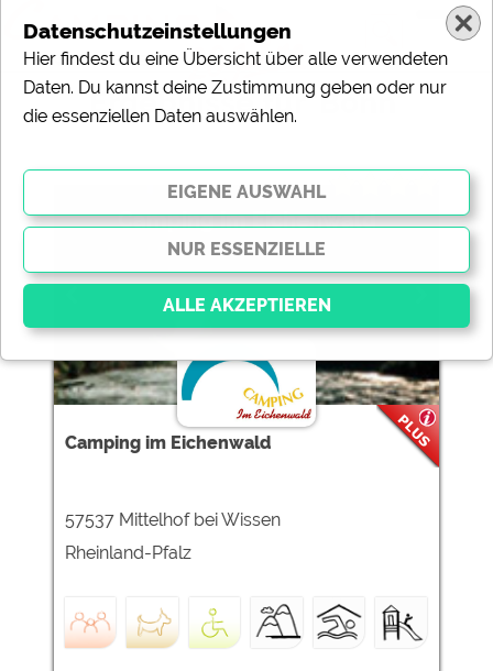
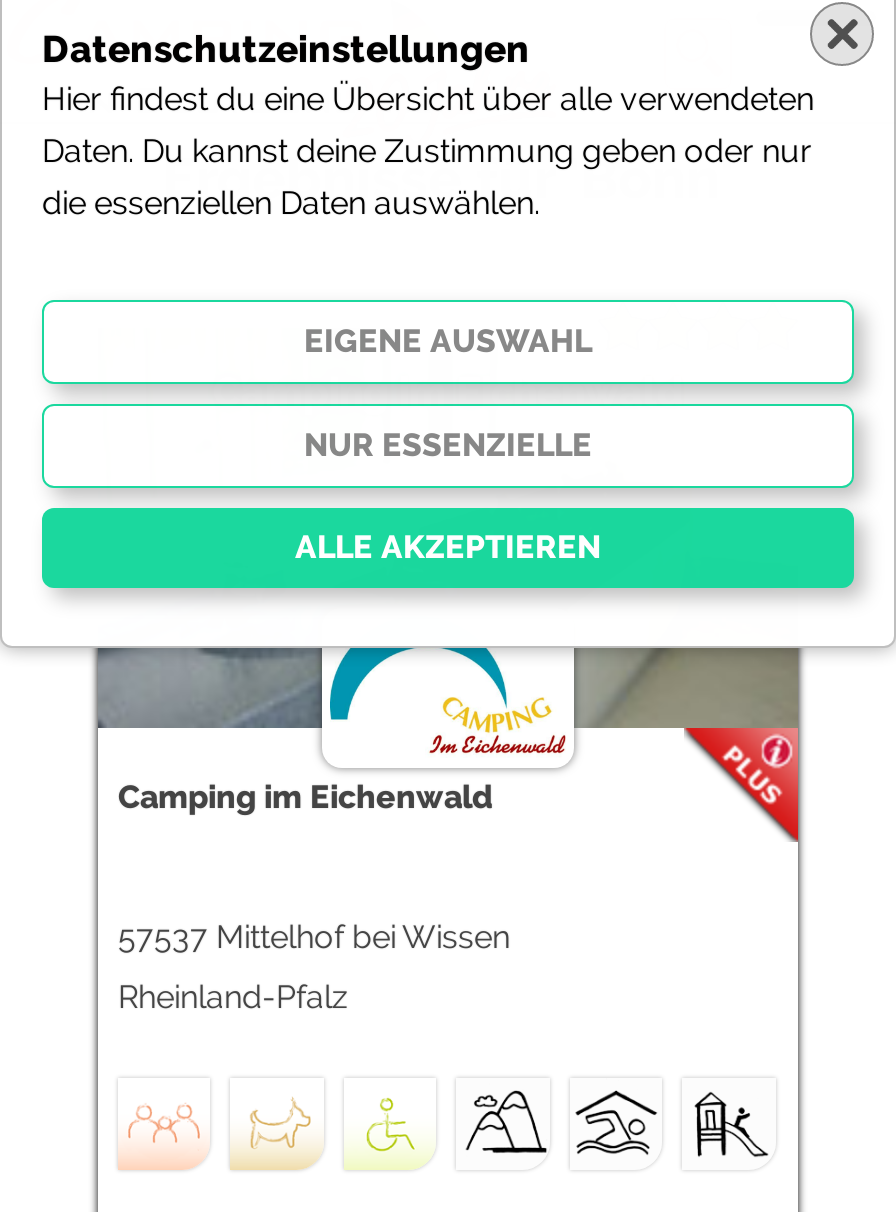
[53,360,177,405] [image] -> [100,646,320,726] [image]
[316,360,439,406] [image] -> [574,646,800,730] [image]

